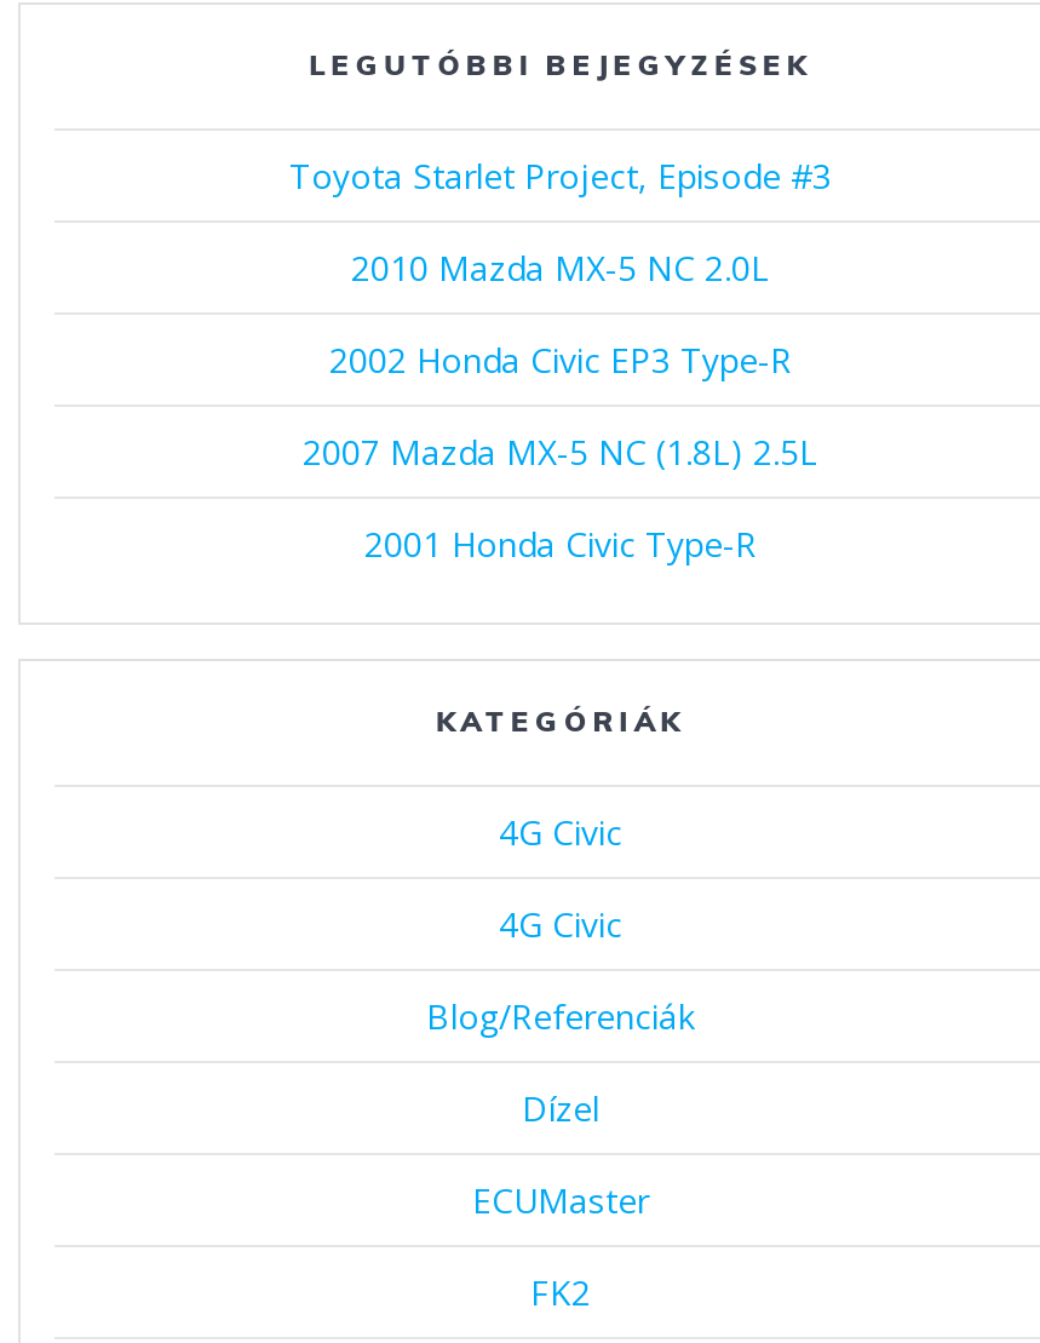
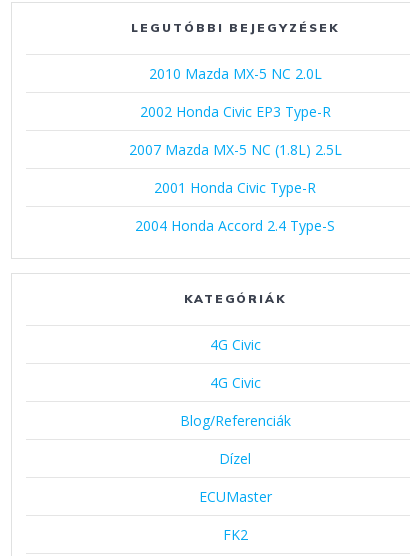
[289,153,832,199] Toyota Starlet Project, Episode #3 -> none
moved [303,245,818,567] -> [128,64,341,197]: 2010 Mazda MX-5 NC 2.0L | 2002 Honda Civic EP3 Type-R | 2007 Mazda MX-5 NC (1.8L) 2.5L | 2001 Honda Civic Type-R
none -> [135,216,335,235] 2004 Honda Accord 2.4 Type-S

